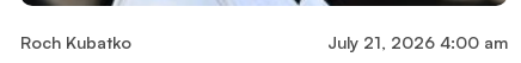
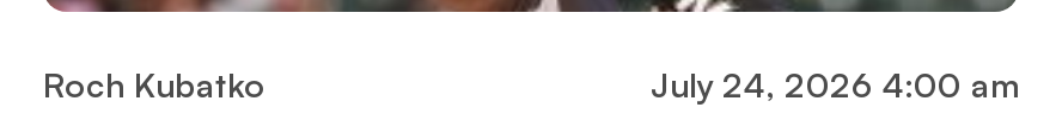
[327,32,508,52] July 21, 2026 4:00 am -> [651,63,1019,104] July 24, 2026 4:00 am

